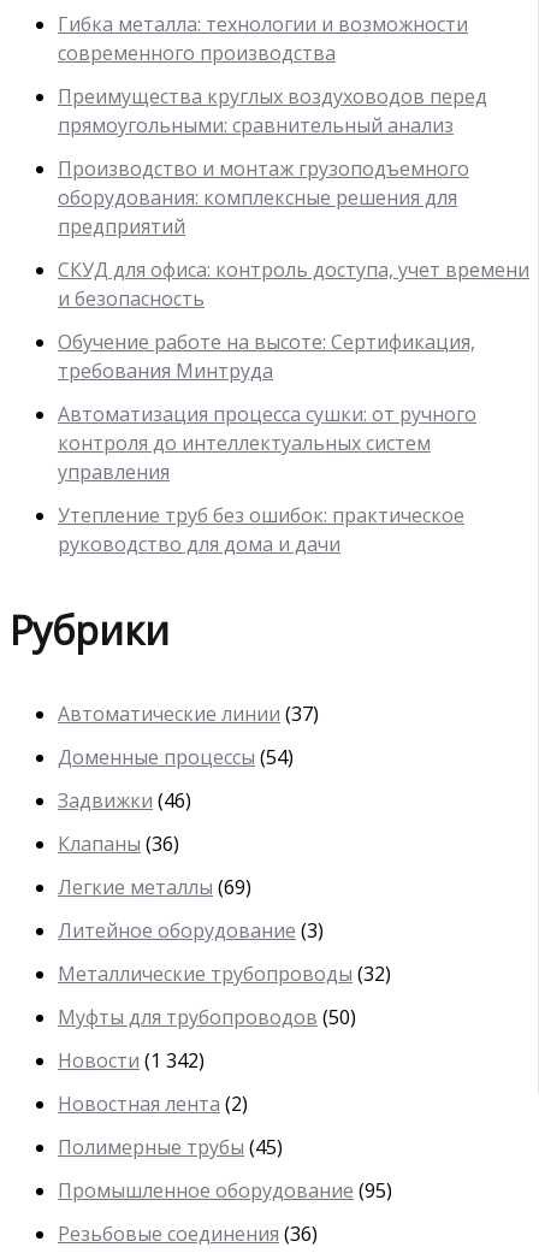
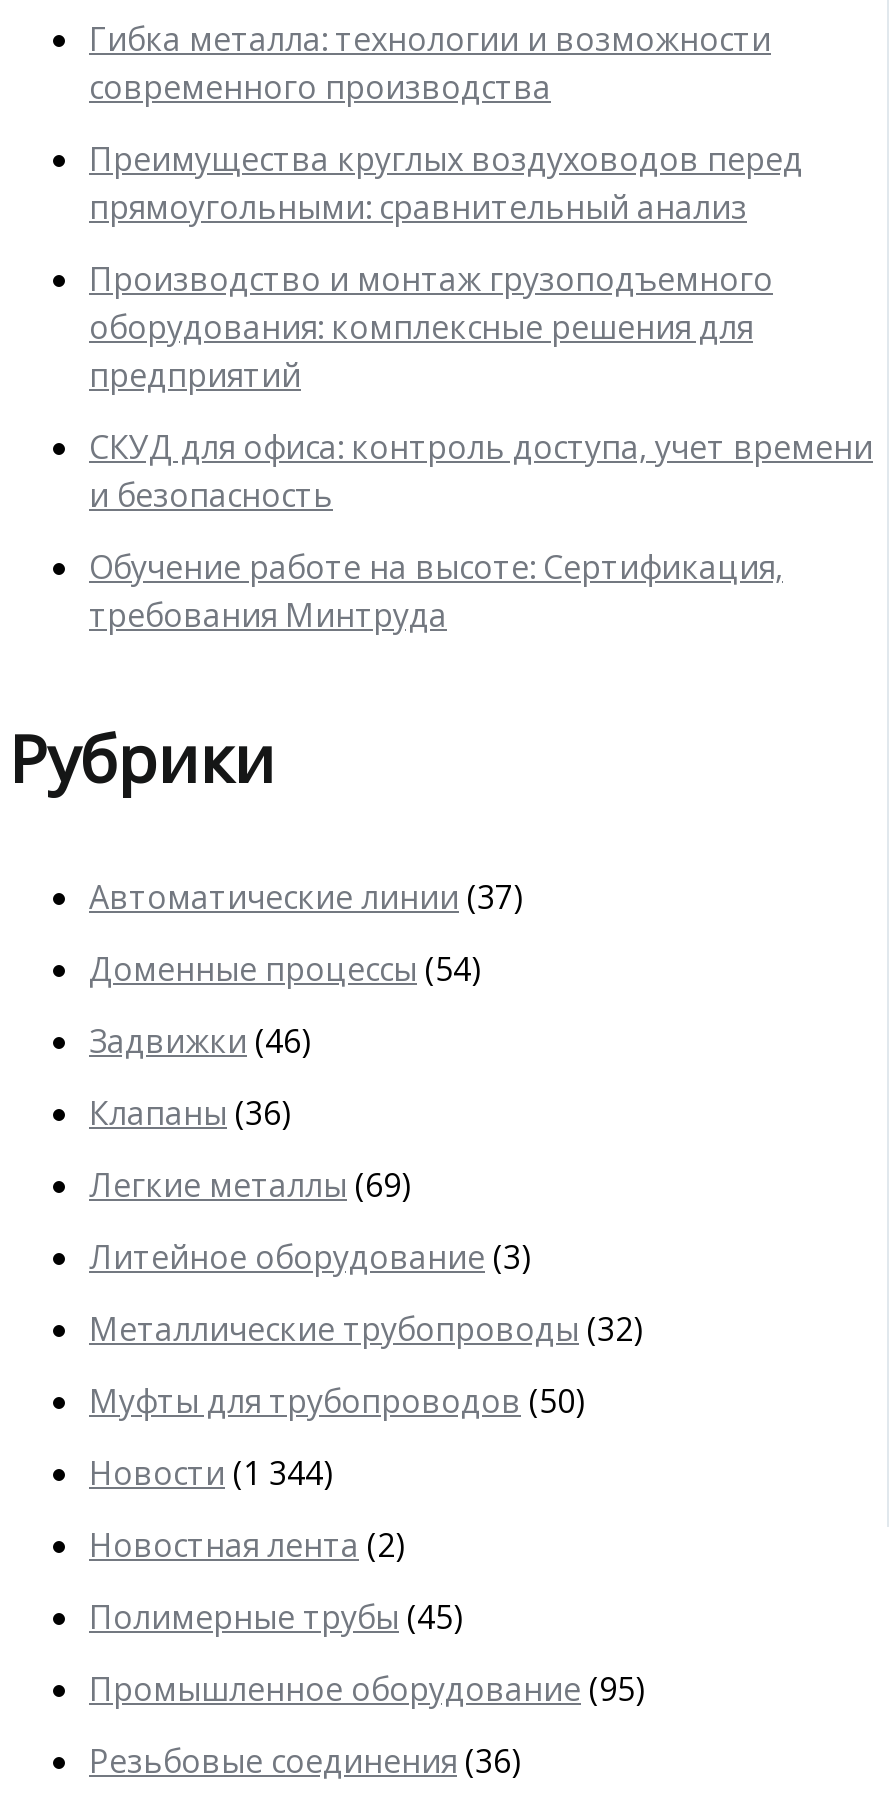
[58,401,476,557] Автоматизация процесса сушки: от ручного | контроля до интеллектуальных систем | управления | Утепление труб без ошибок: практическое | руководство для дома и дачи -> none
[58,1048,205,1074] Новости (1 342) -> [89,1452,333,1496] Новости (1 344)

